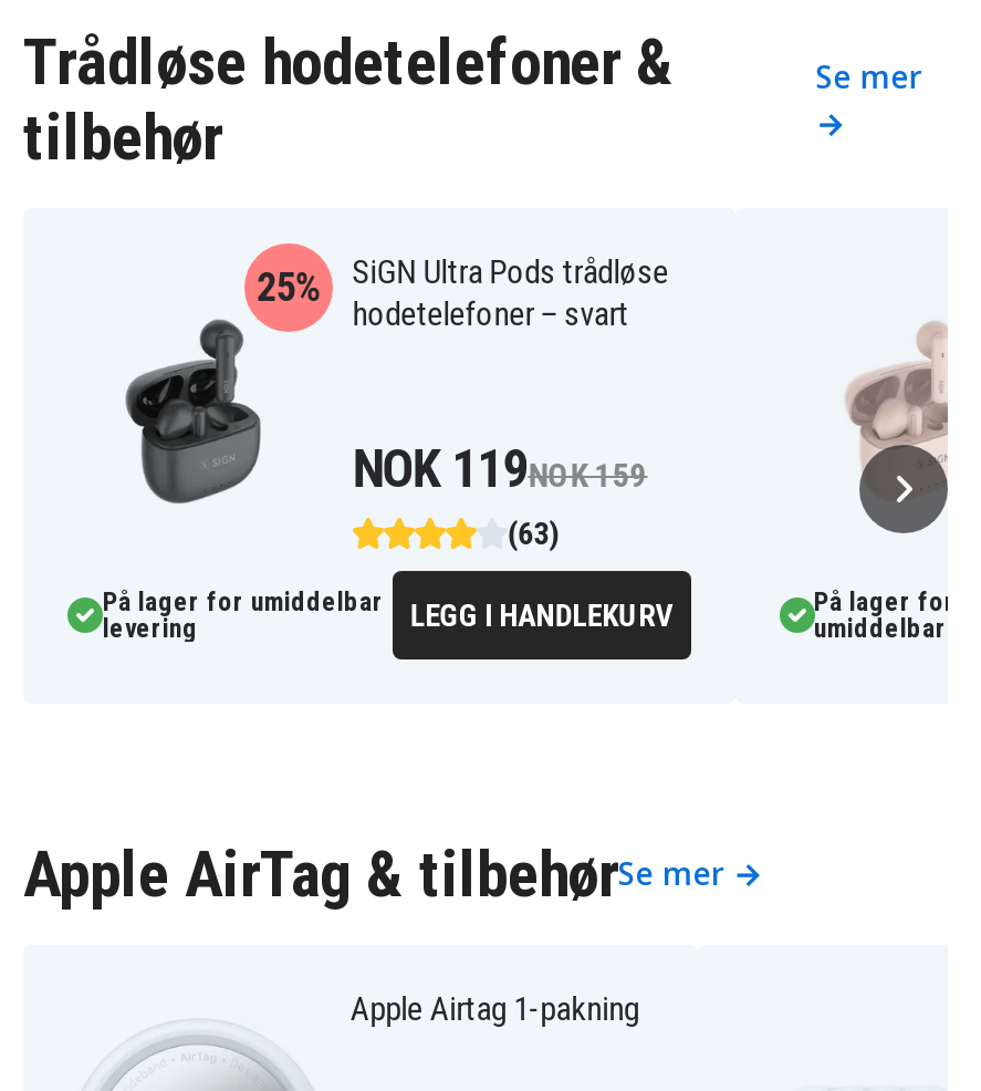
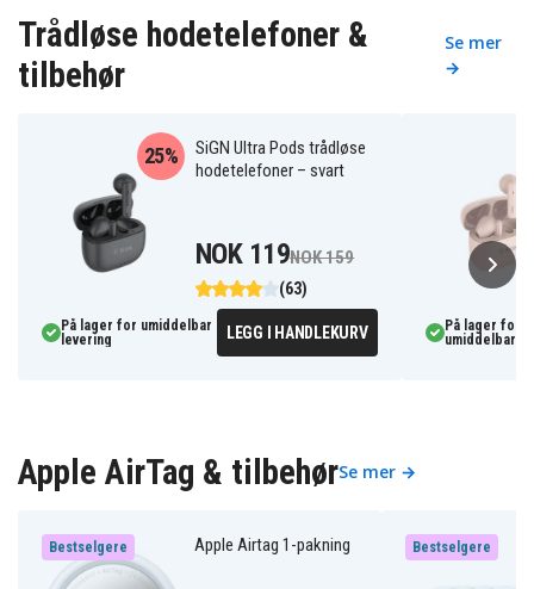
none -> [49,539,128,556] Bestselgere
none -> [412,539,490,556] Bestselgere

